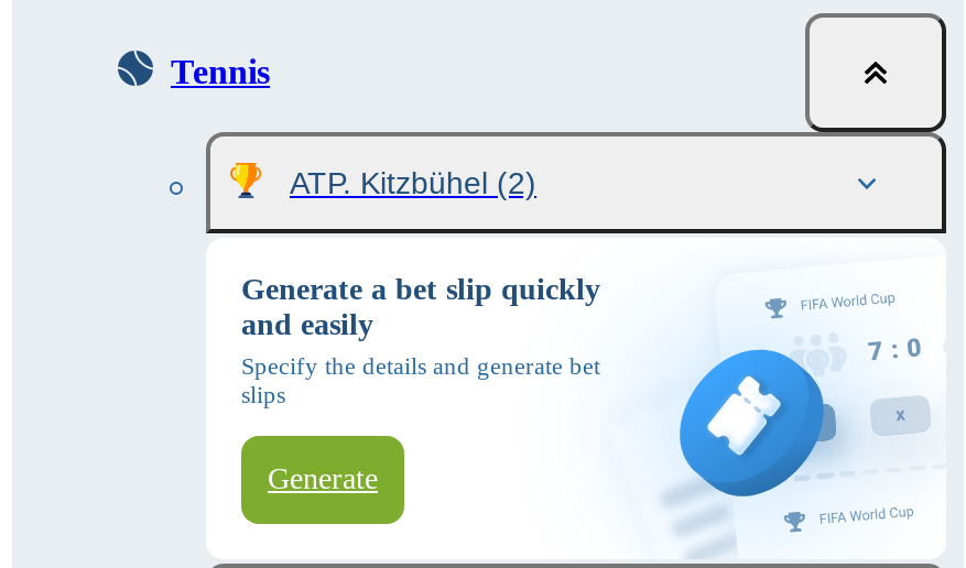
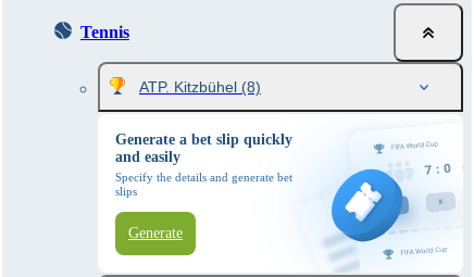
[290,165,536,200] ATP. Kitzbühel (2) -> [139,78,261,96] ATP. Kitzbühel (8)

